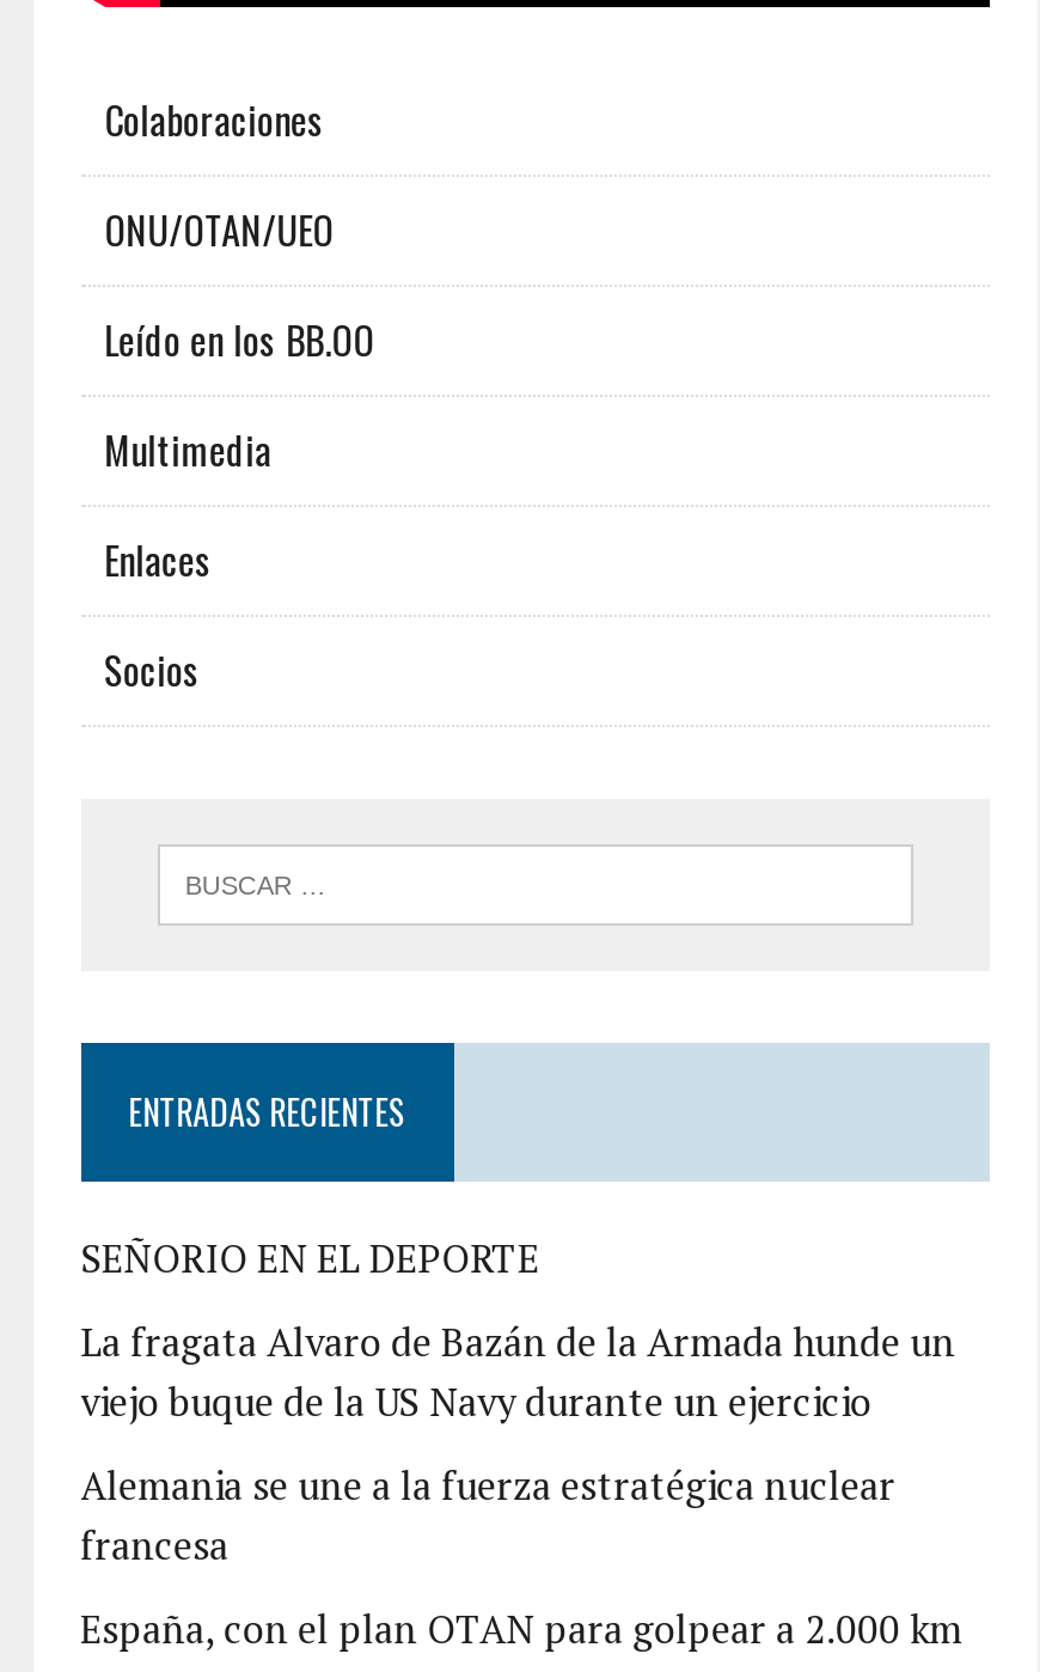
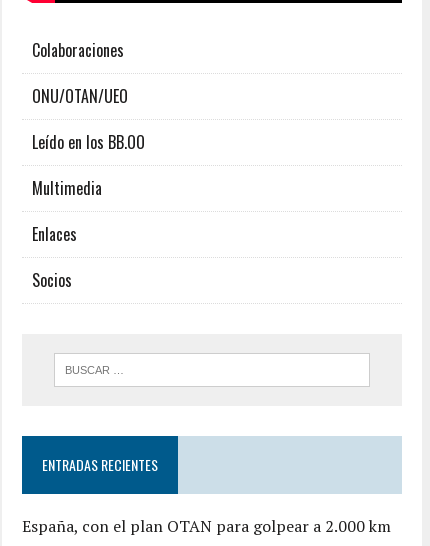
[80,1232,955,1571] SEÑORIO EN EL DEPORTE | La fragata Alvaro de Bazán de la Armada hunde un | viejo buque de la US Navy durante un ejercicio | Alemania se une a la fuerza estratégica nuclear | francesa -> none

